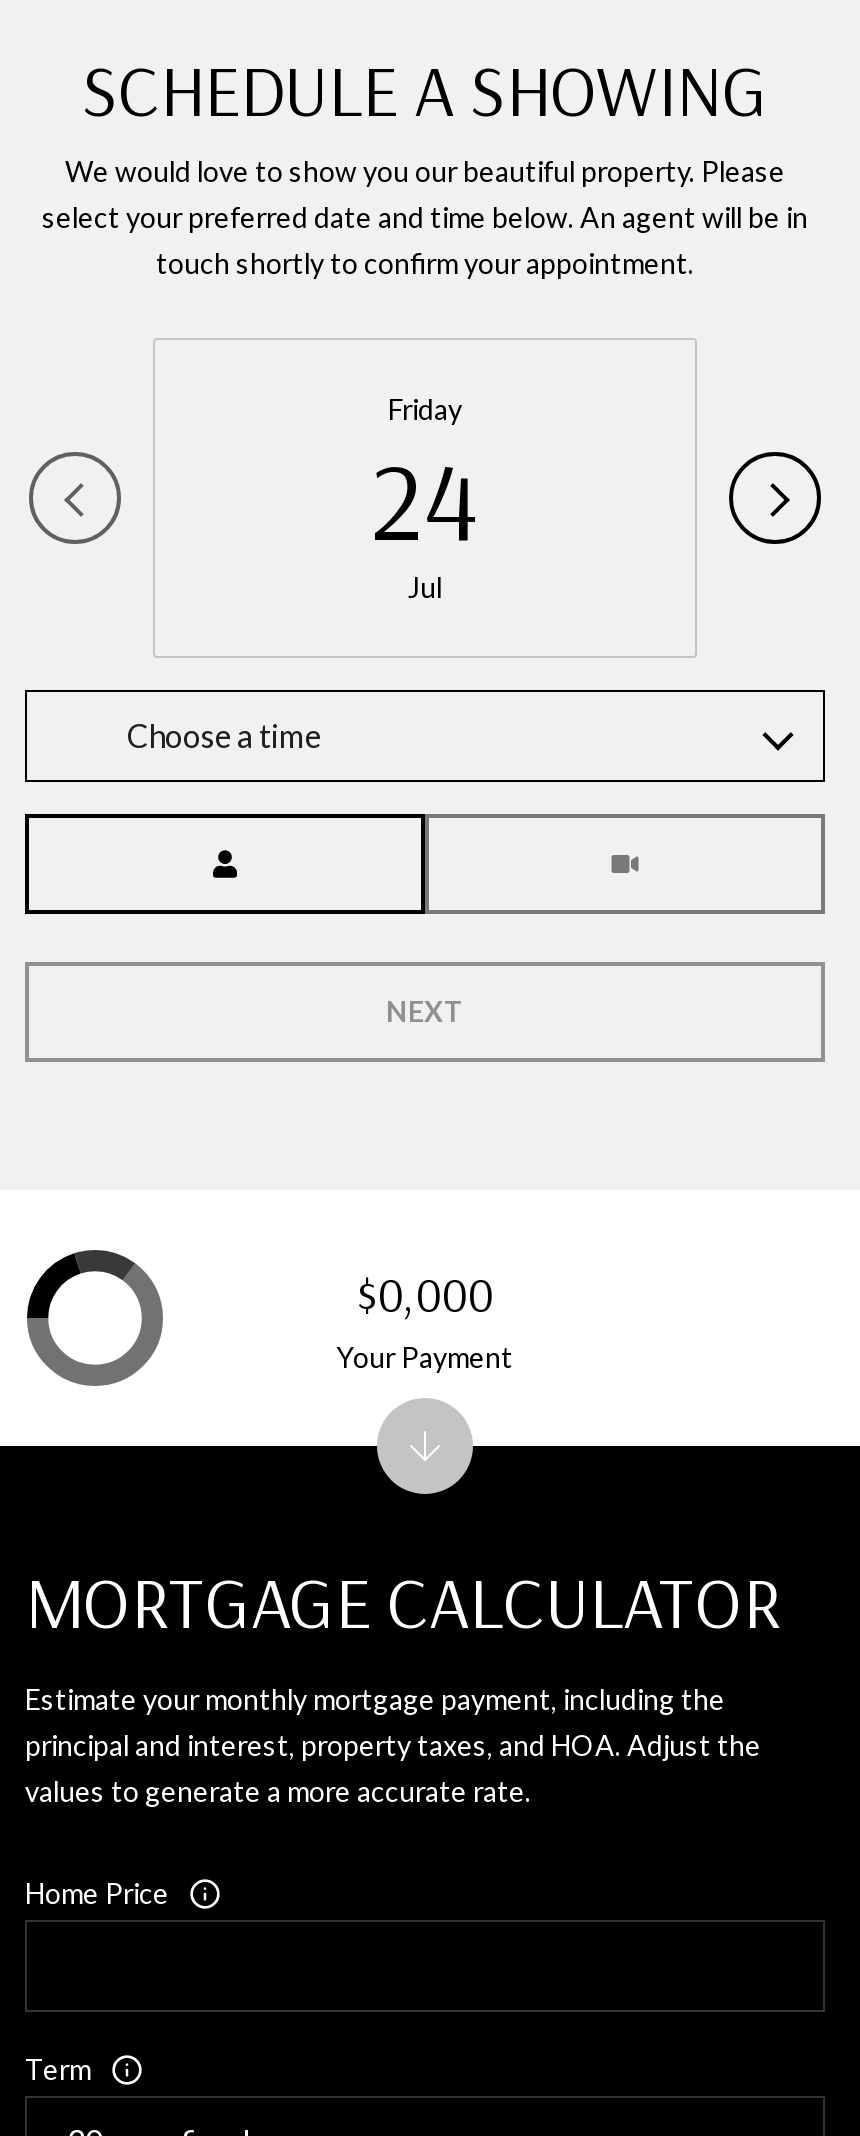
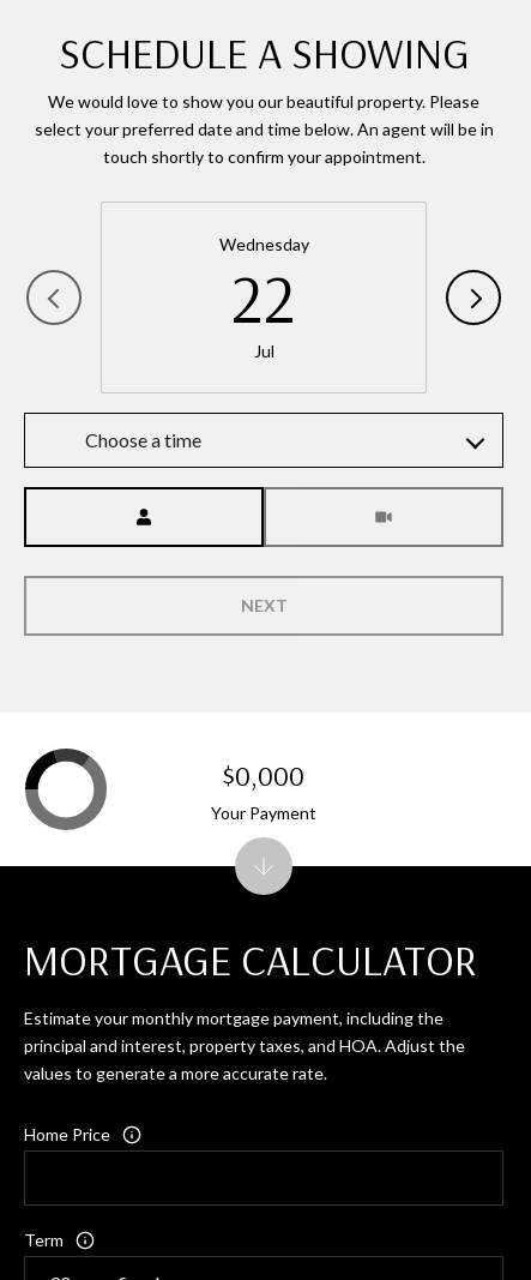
[370,393,480,569] Friday | 24 -> [219,234,309,340] Wednesday | 22

